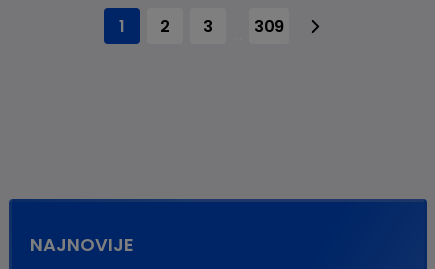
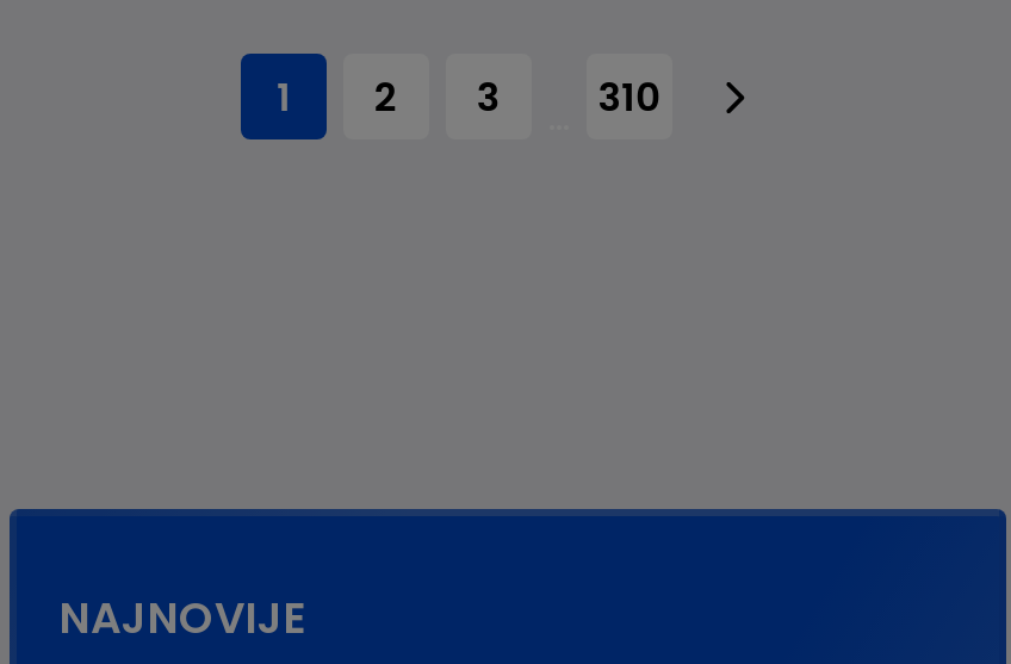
[119,15,284,46] 1 2 3 ... 309 -> [277,69,660,144] 1 2 3 ... 310

